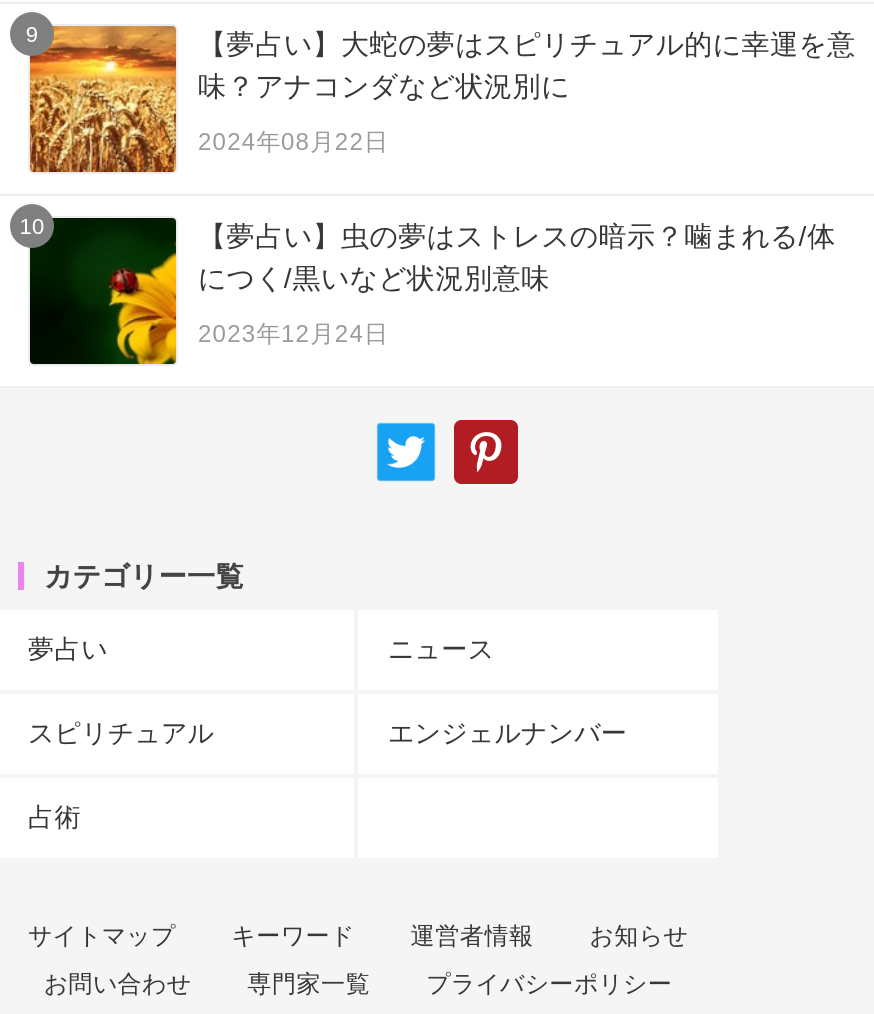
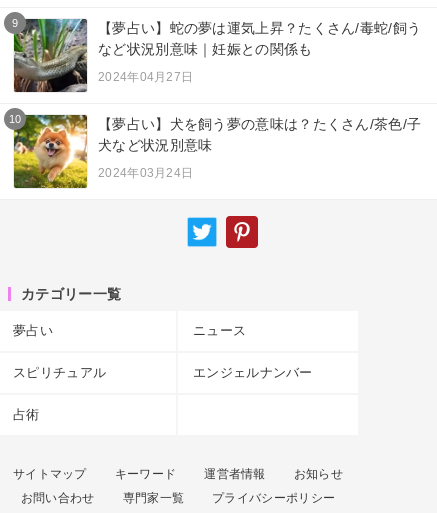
[28,24,856,174] [image] | 【夢占い】大蛇の夢はスピリチュアル的に幸運を意 | 味？アナコンダなど状況別に -> [13,18,421,93] [image] | 【夢占い】蛇の夢は運気上昇？たくさん/毒蛇/飼う | など状況別意味｜妊娠との関係も
[198,129,389,157] 2024年08月22日 -> [98,70,193,84] 2024年04月27日
[28,216,836,366] [image] | 【夢占い】虫の夢はストレスの暗示？噛まれる/体 | につく/黒いなど状況別意味 -> [13,114,421,189] [image] | 【夢占い】犬を飼う夢の意味は？たくさん/茶色/子 | 犬など状況別意味
[198,321,389,349] 2023年12月24日 -> [98,166,193,180] 2024年03月24日

